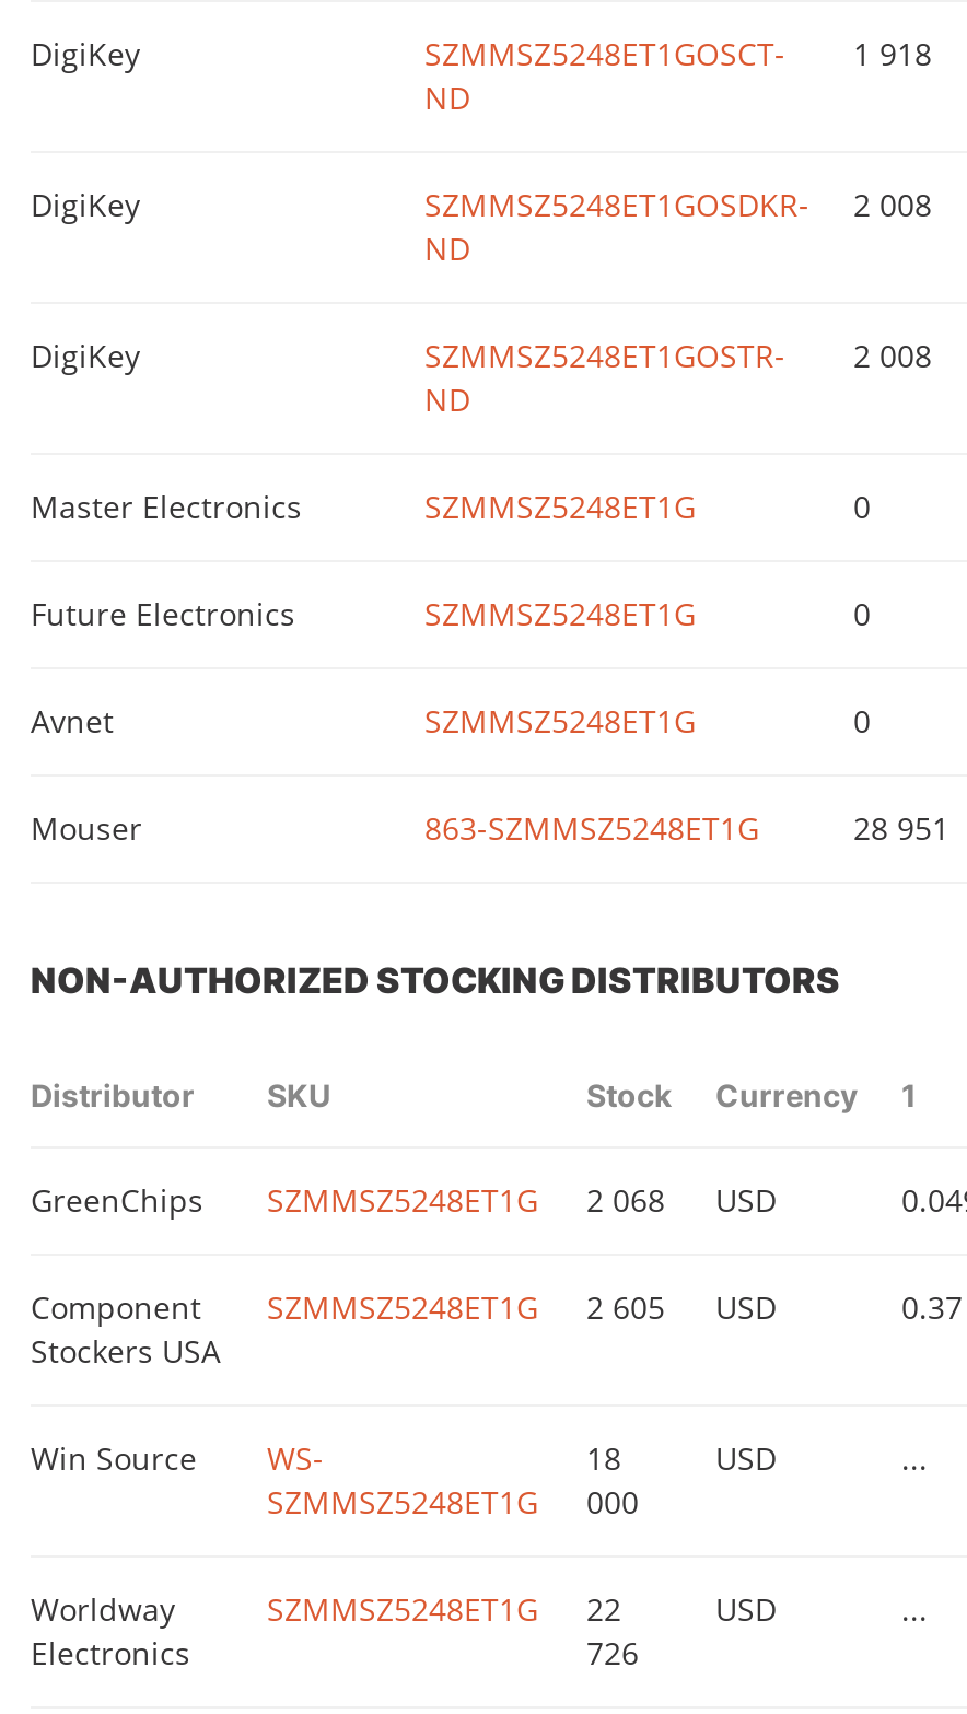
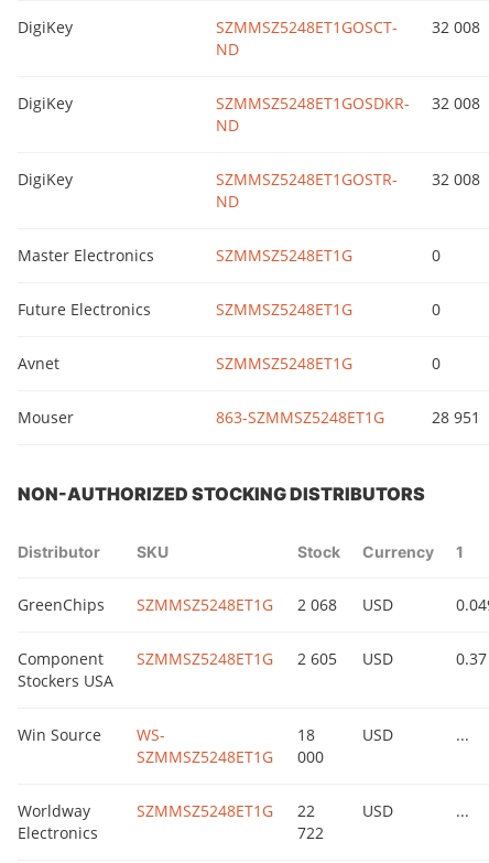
[424,33,932,75] SZMMSZ5248ET1GOSCT- 1 918 -> [216,17,480,38] SZMMSZ5248ET1GOSCT- 32 008
[424,184,932,226] SZMMSZ5248ET1GOSDKR- 2 008 -> [216,93,480,114] SZMMSZ5248ET1GOSDKR- 32 008
[424,335,932,377] SZMMSZ5248ET1GOSTR- 2 008 -> [216,169,480,190] SZMMSZ5248ET1GOSTR- 32 008
[586,1633,639,1674] 726 -> [297,823,324,843] 722

